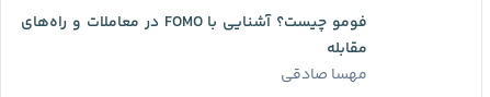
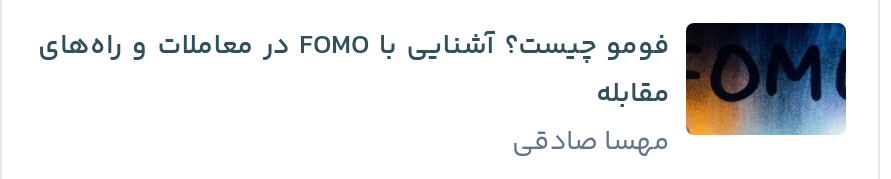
none -> [684,21,848,137] [image]

